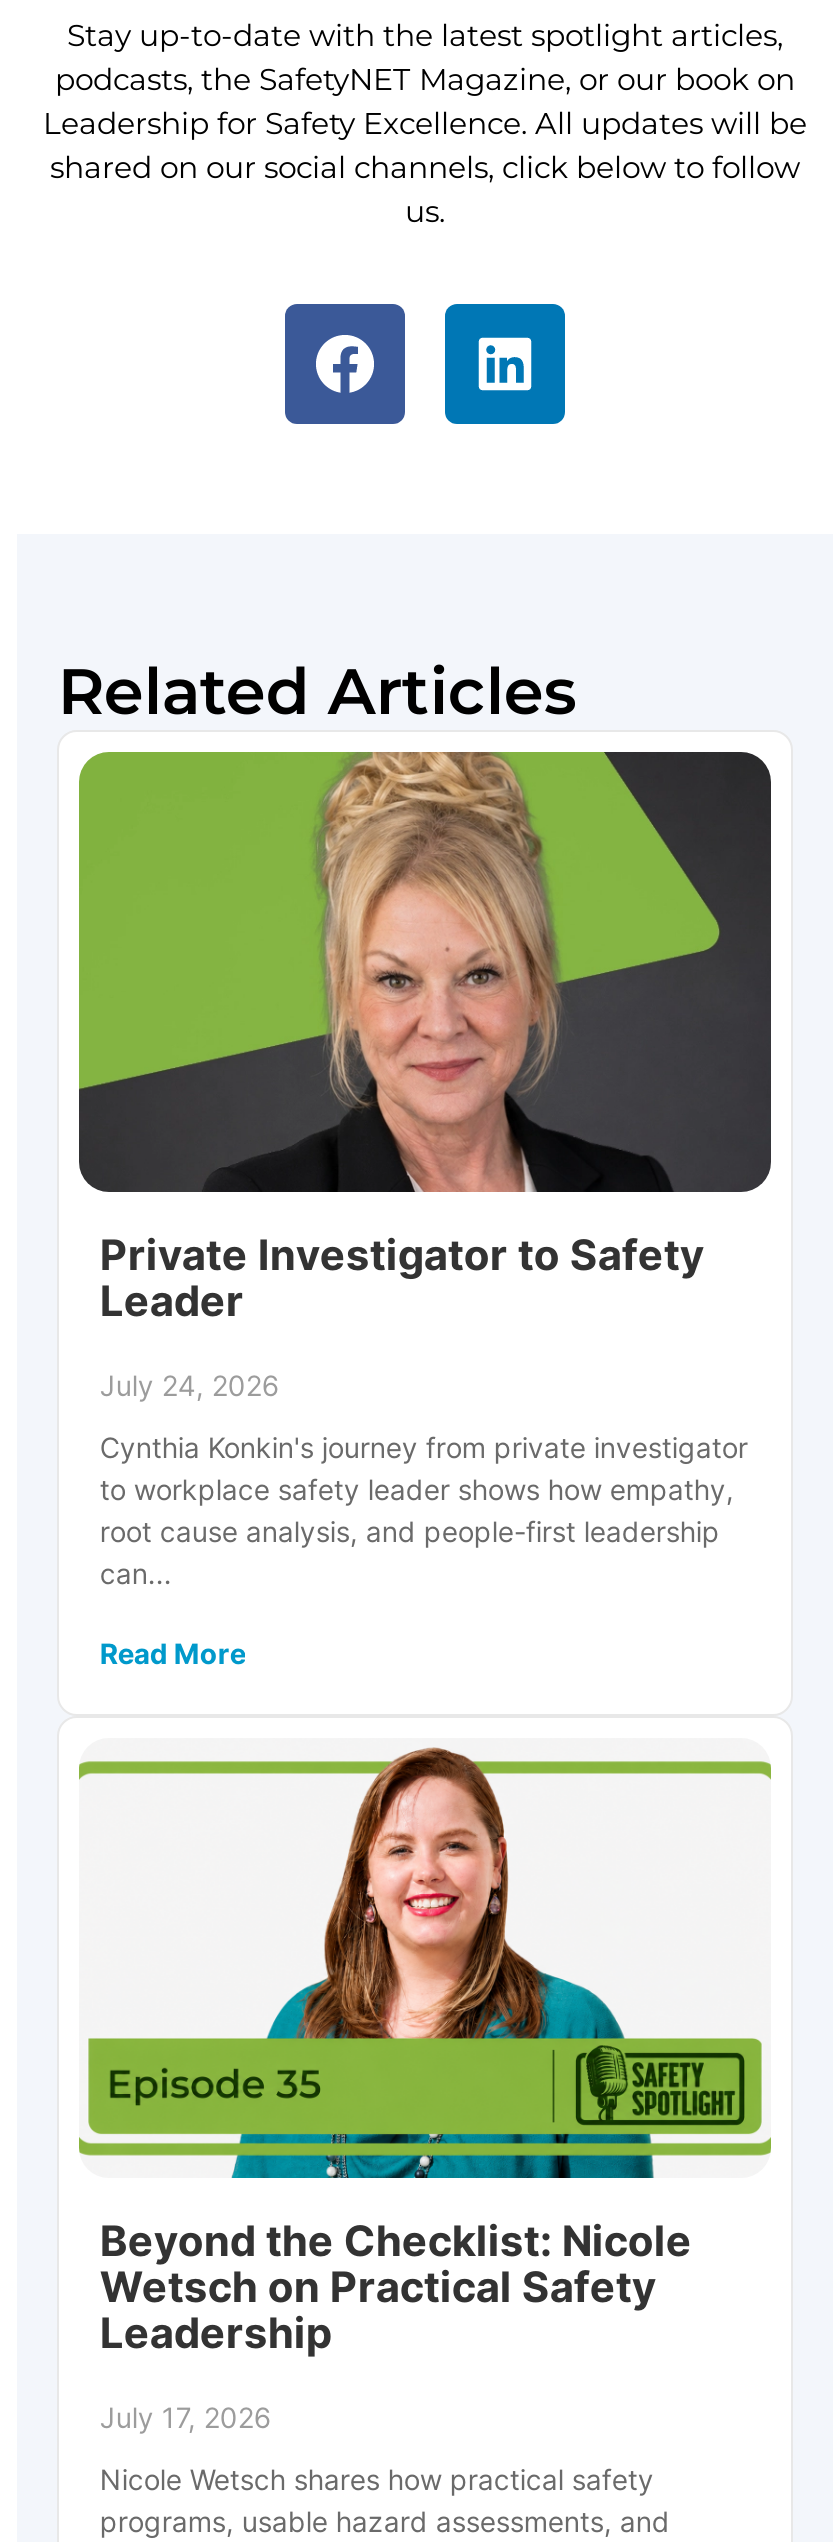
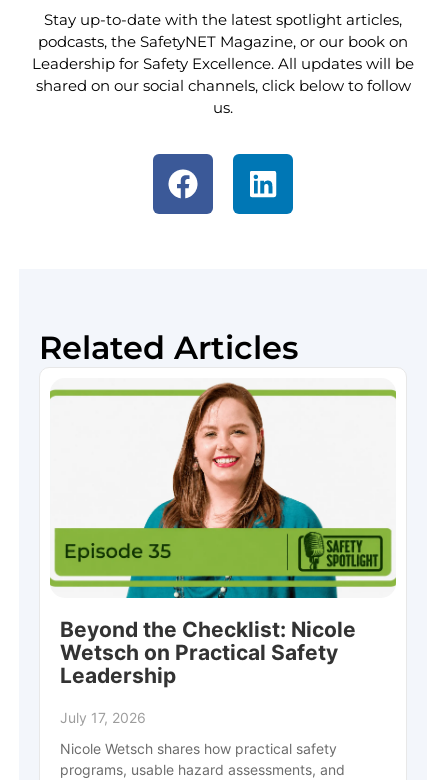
[77,750,773,1669] [image] | Private Investigator to Safety | Leader | July 24, 2026 | Cynthia Konkin's journey from private investigator | to workplace safety leader shows how empathy, | root cause analysis, and people-first leadership | can... | Read More -> none

